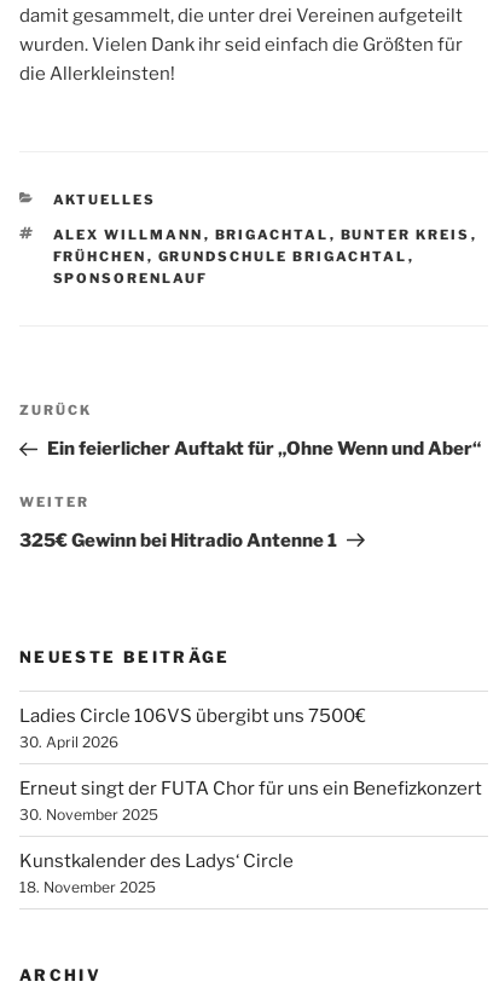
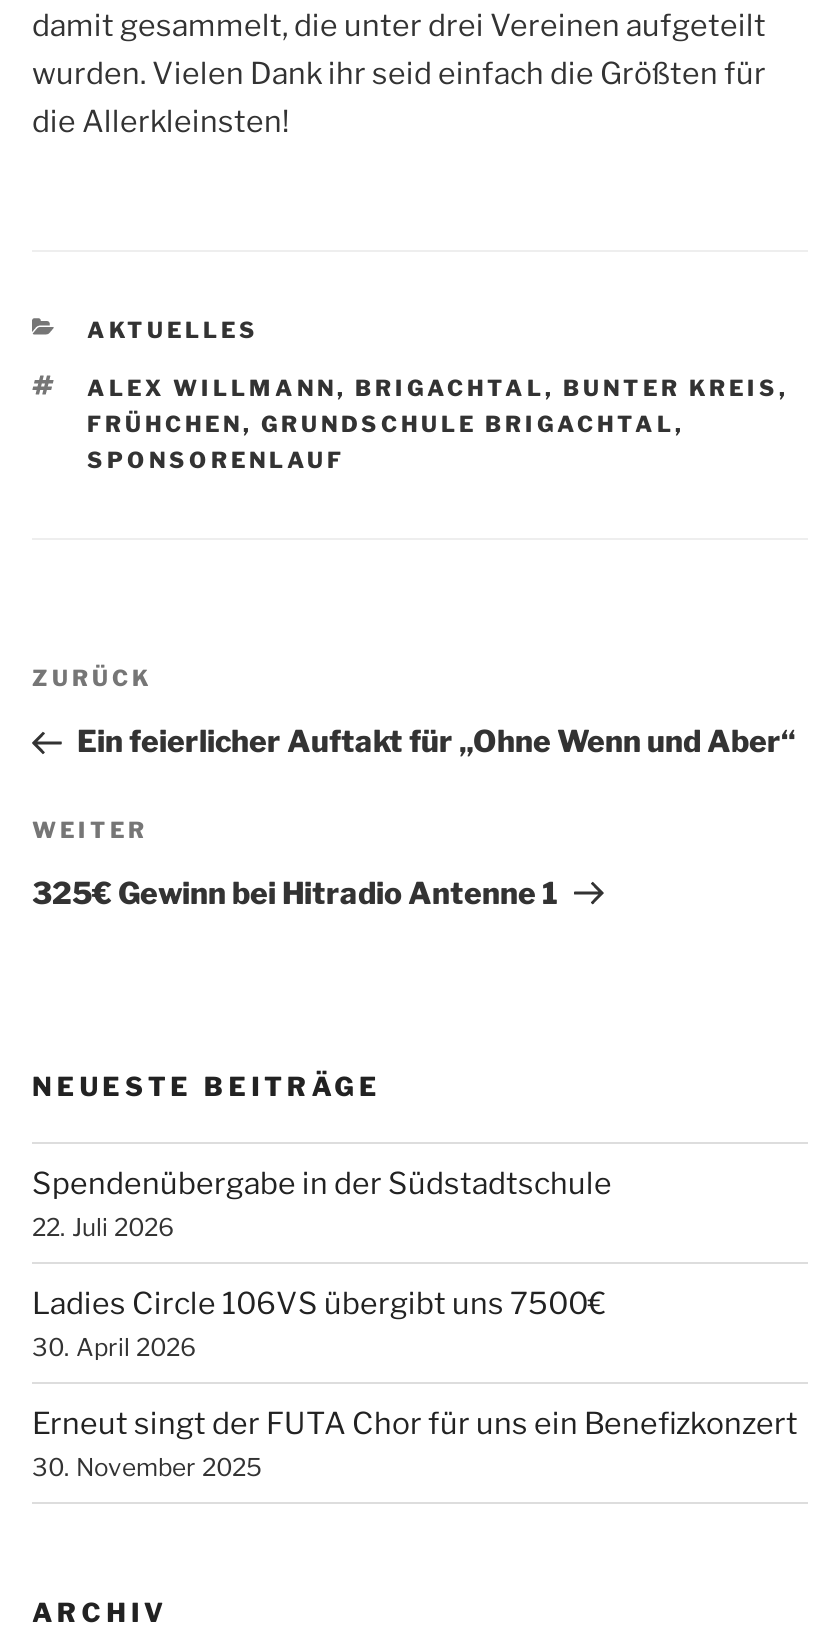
none -> [32,1165,612,1241] Spendenübergabe in der Südstadtschule | 22. Juli 2026
moved [19,705,482,823] -> [32,1285,798,1481]: Ladies Circle 106VS übergibt uns 7500€ | 30. April 2026 | Erneut singt der FUTA Chor für uns ein Benefizkonzert | 30. November 2025
[19,850,294,896] Kunstkalender des Ladys‘ Circle | 18. November 2025 -> none

